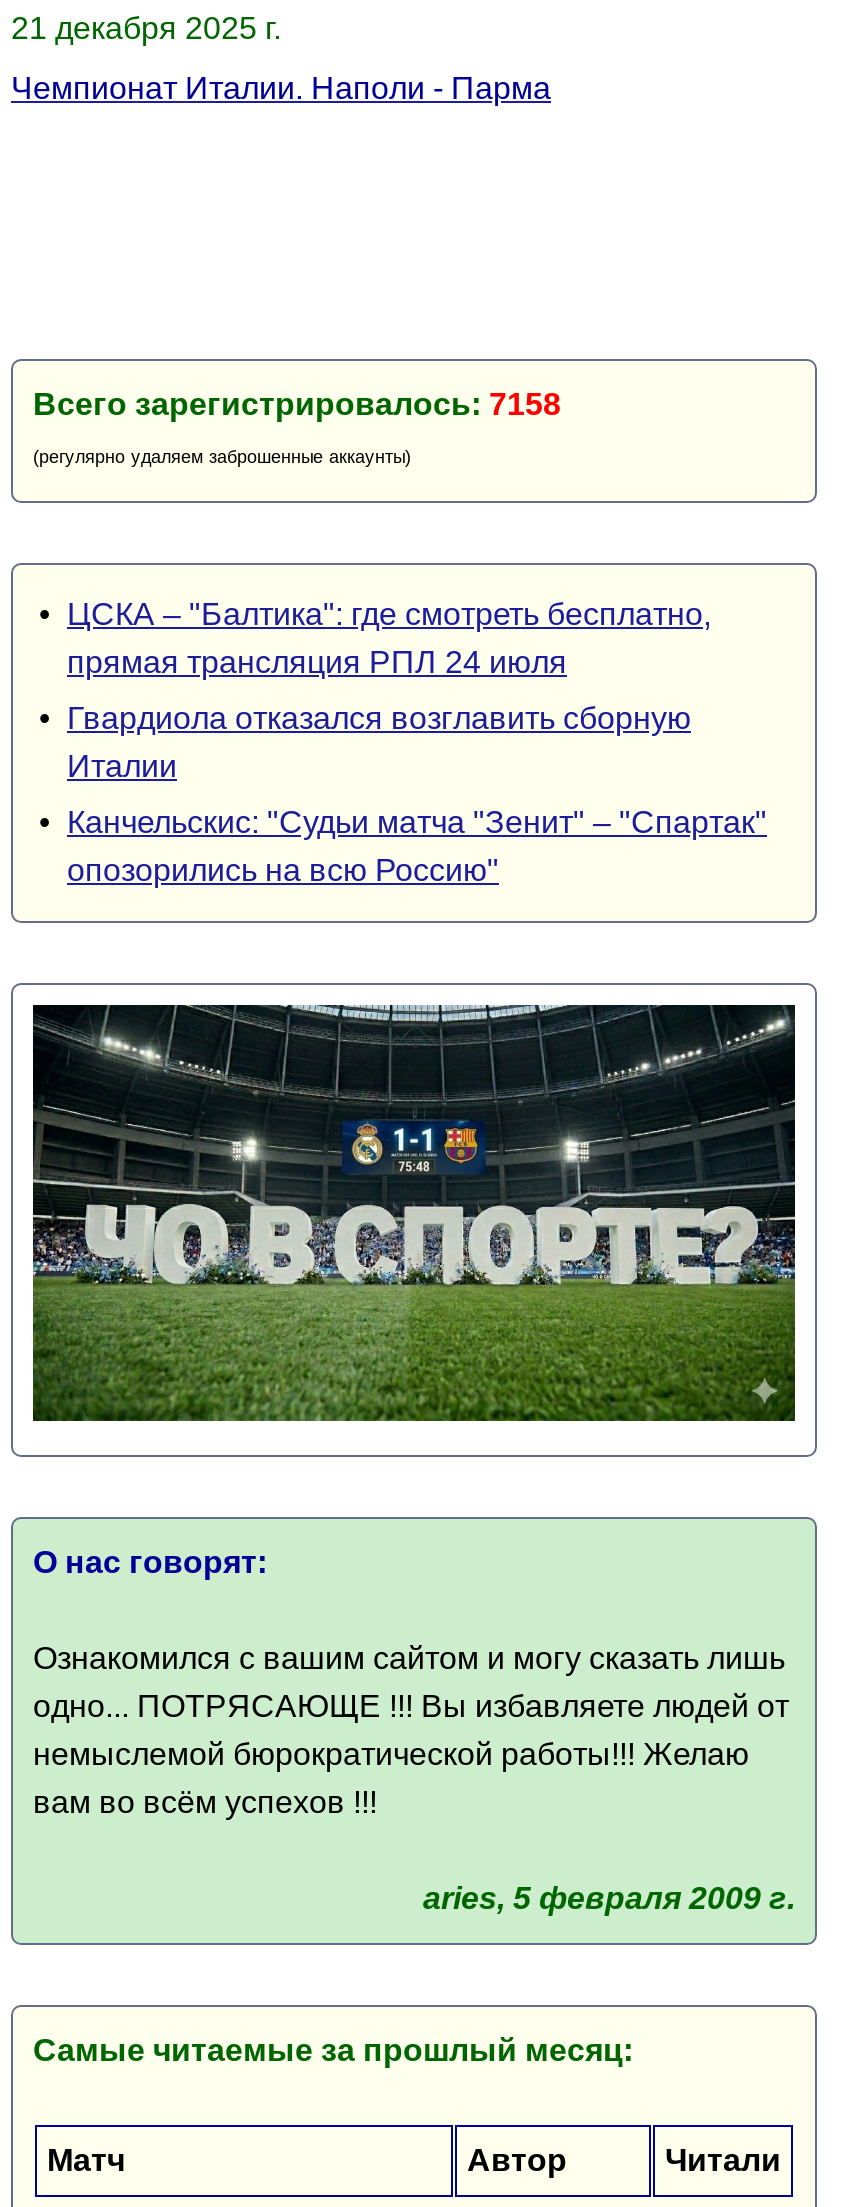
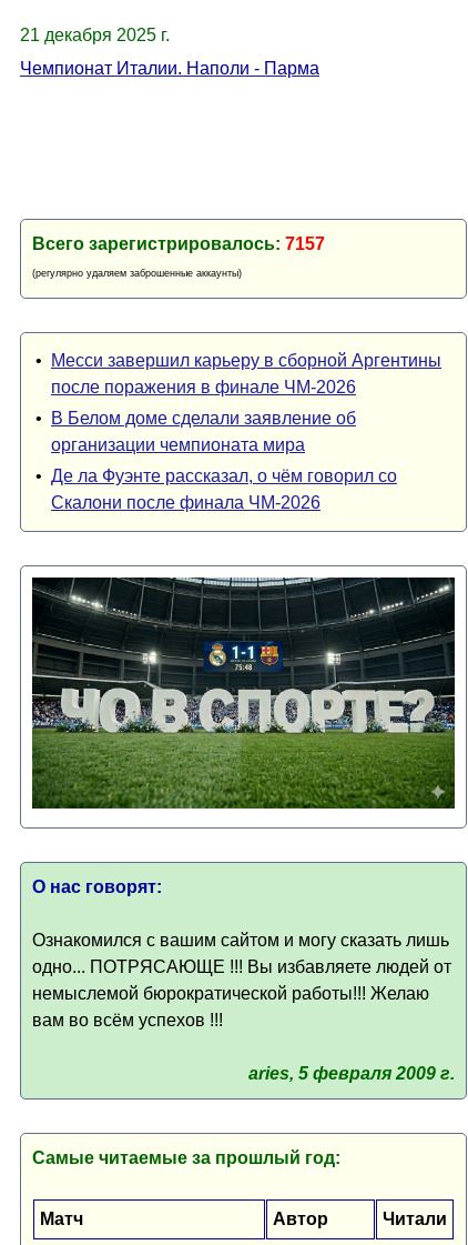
[33,388,561,422] Всего зарегистрировалось: 7158 -> [32,235,325,254] Всего зарегистрировалось: 7157
[39,598,711,680] • ЦСКА – "Балтика": где смотреть бесплатно, | прямая трансляция РПЛ 24 июля -> [35,352,441,397] • Месси завершил карьеру в сборной Аргентины | после поражения в финале ЧМ-2026
[39,702,691,784] • Гвардиола отказался возглавить сборную | Италии -> [35,409,356,455] • В Белом доме сделали заявление об | организации чемпионата мира
[39,806,767,888] • Канчельскис: "Судьи матча "Зенит" – "Спартак" | опозорились на всю Россию" -> [35,467,397,513] • Де ла Фуэнте рассказал, о чём говорил со | Скалони после финала ЧМ-2026
[33,2034,633,2068] Самые читаемые за прошлый месяц: -> [32,1149,340,1168] Самые читаемые за прошлый год:

